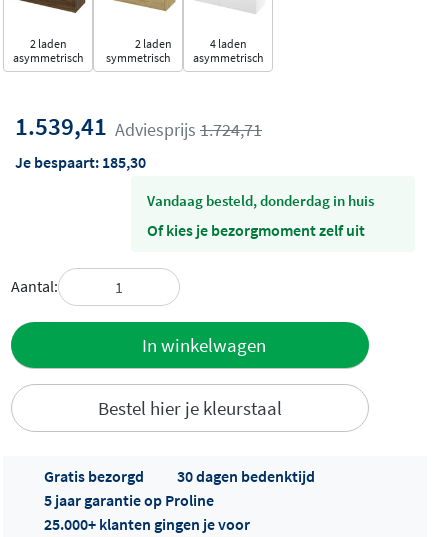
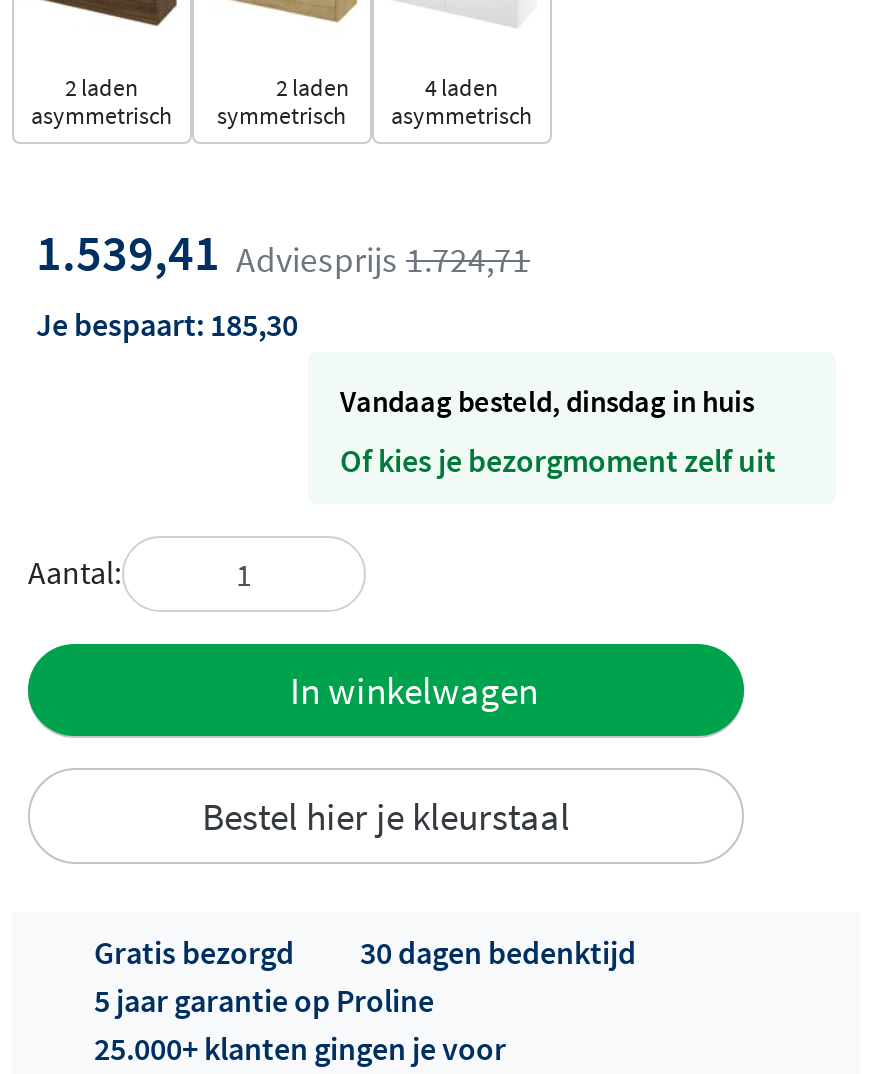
[155,191,374,210] vandaag besteld, donderdag in huis -> [356,381,754,419] vandaag besteld, dinsdag in huis

